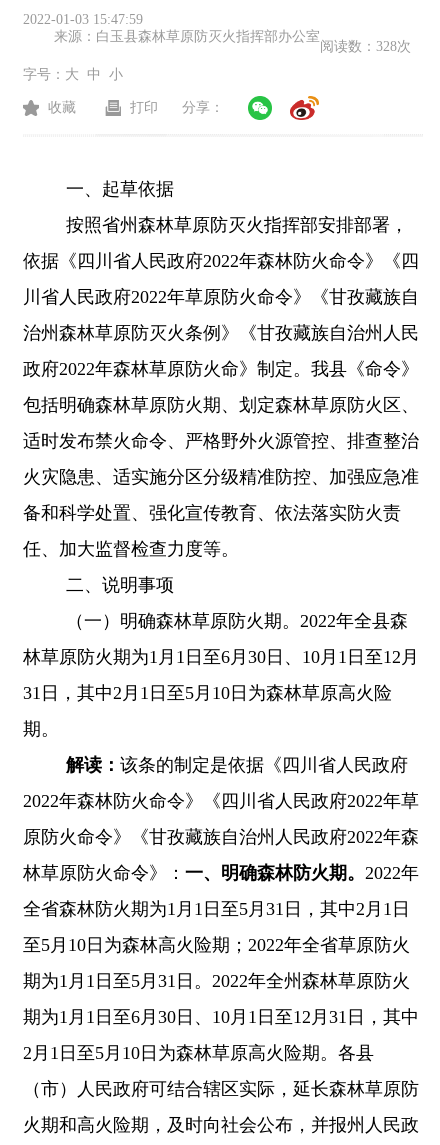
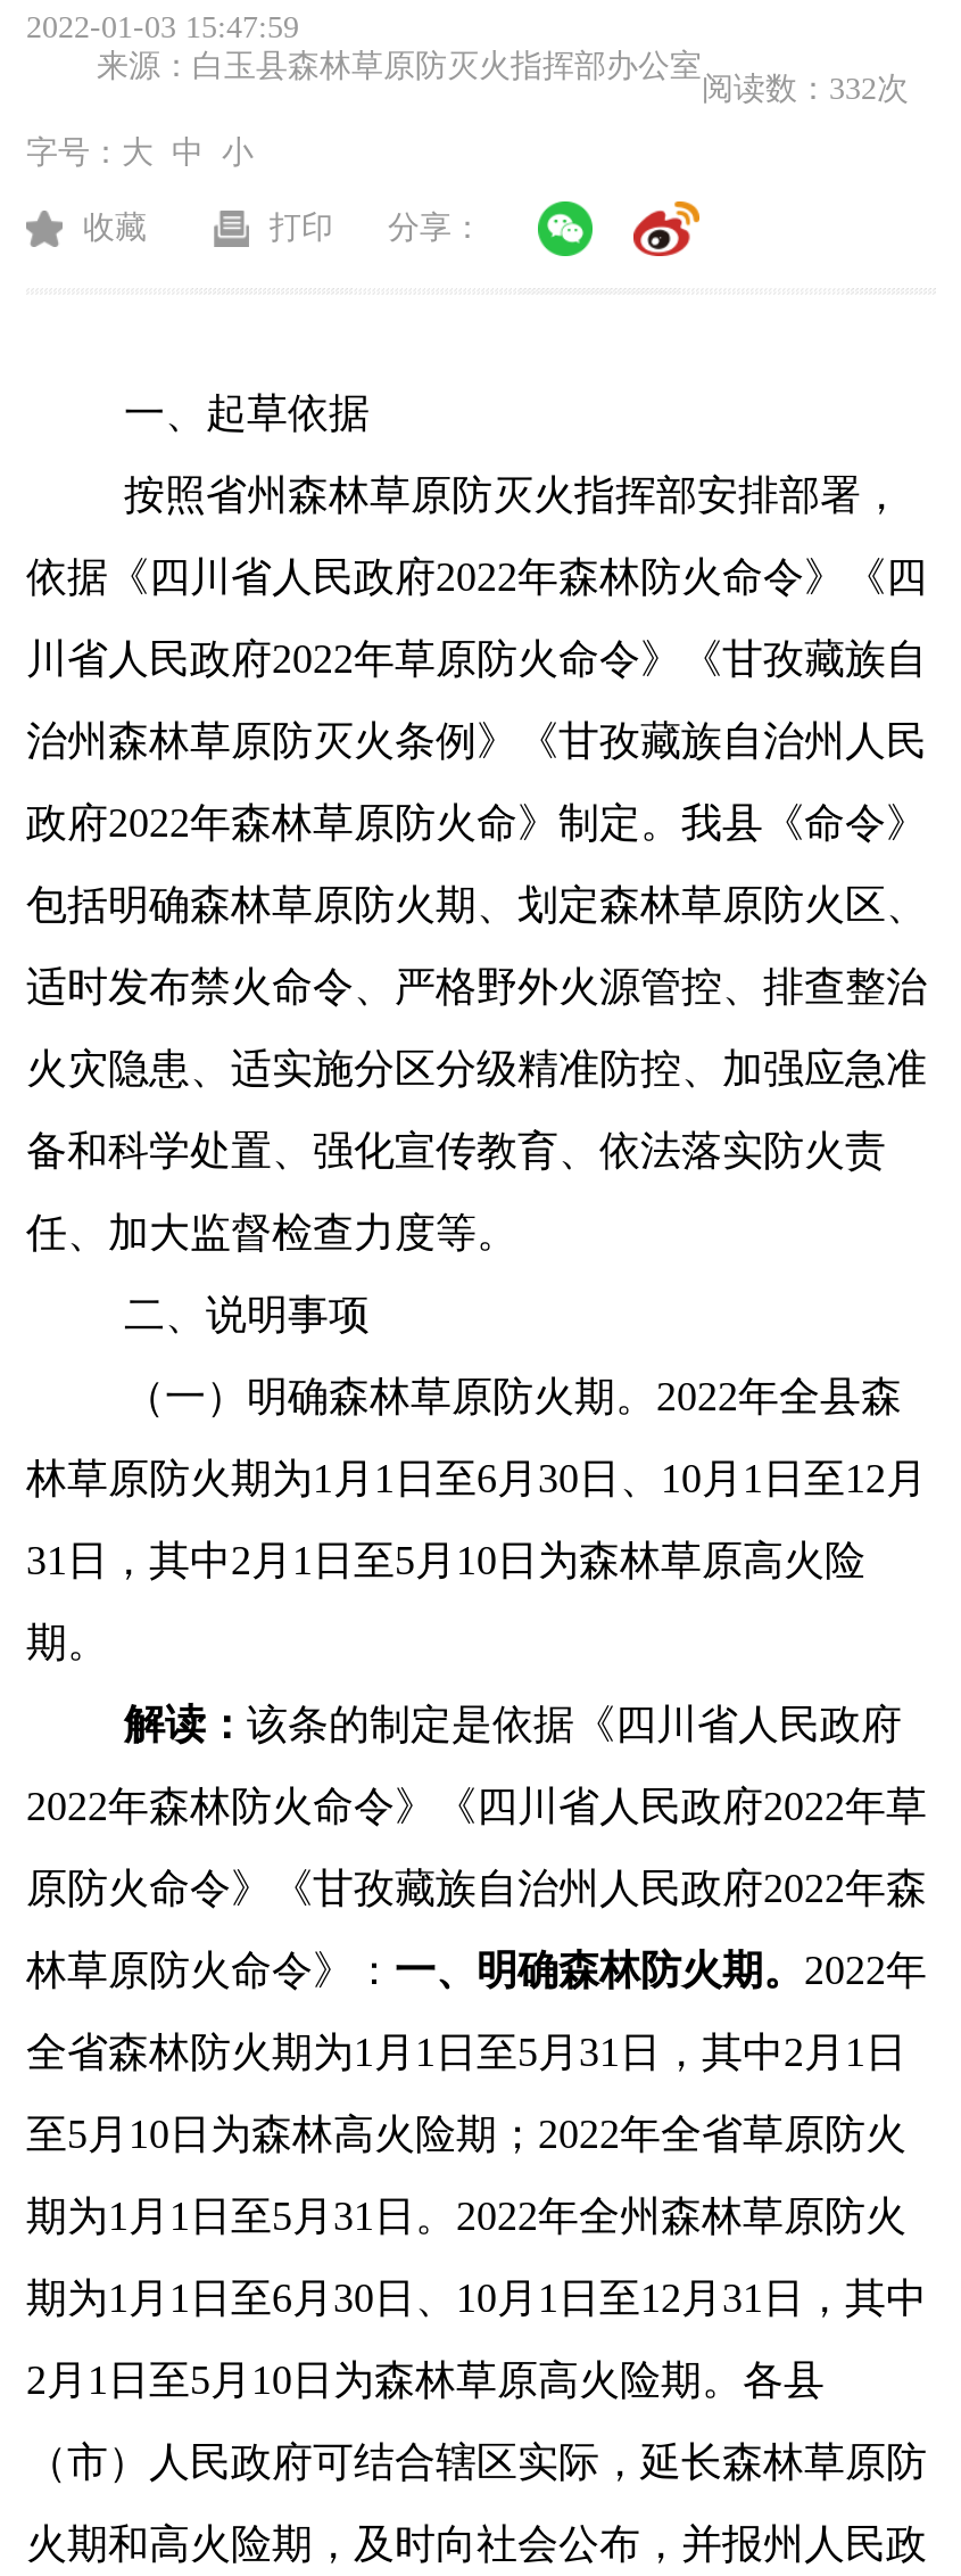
[320,39,411,54] 阅读数：328次 -> [702,72,909,106] 阅读数：332次

